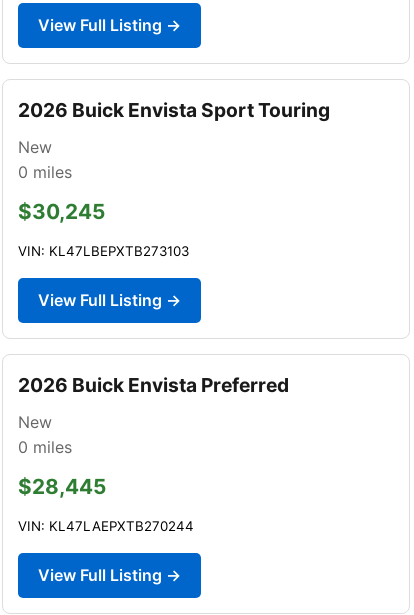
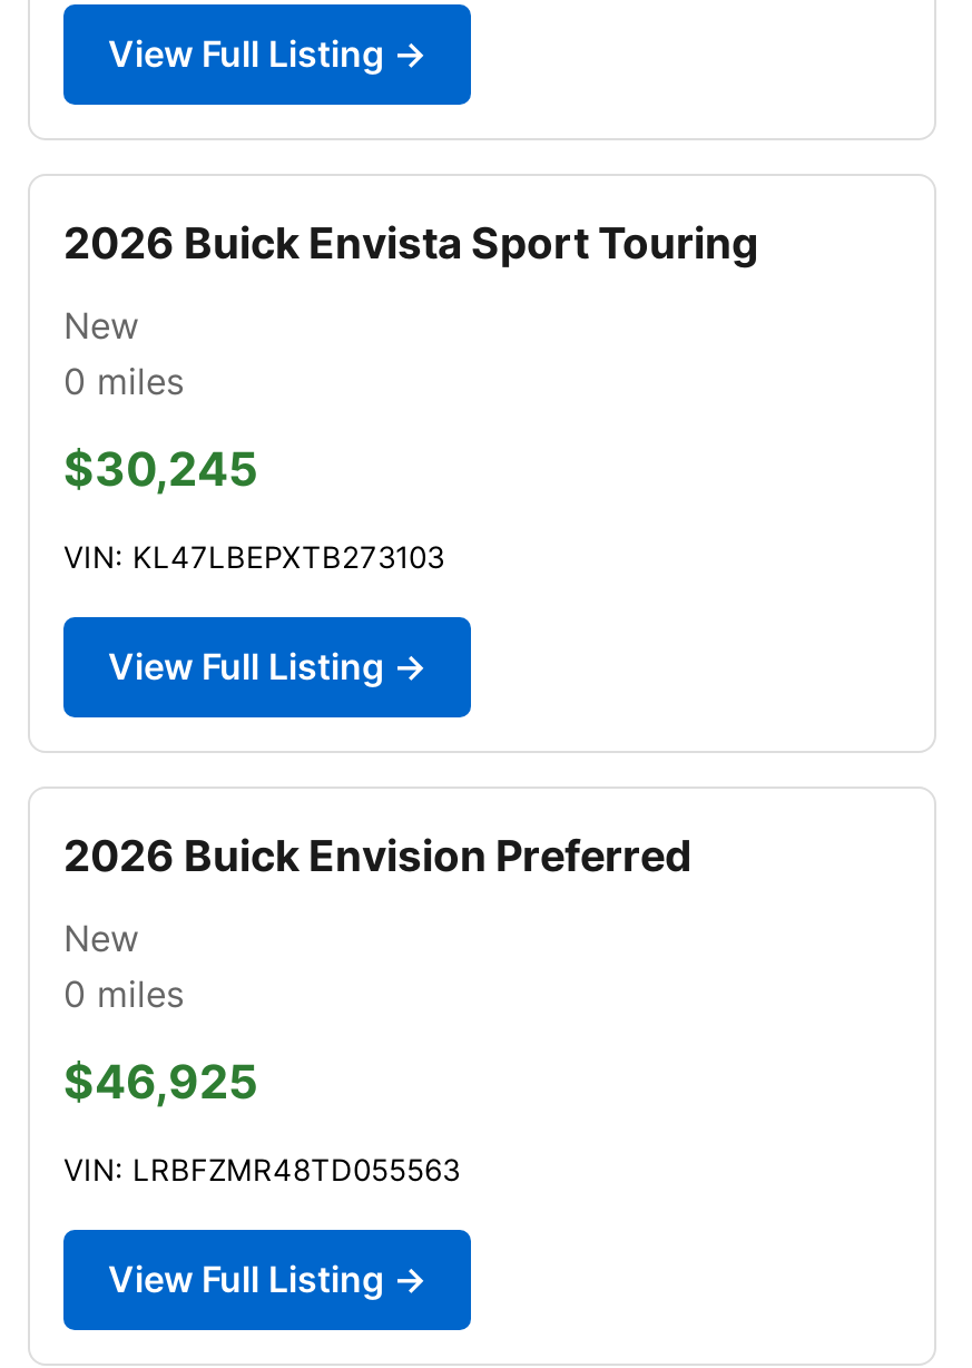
[18,373,289,397] 2026 Buick Envista Preferred -> [63,829,691,882] 2026 Buick Envision Preferred
[18,474,106,499] $28,445 -> [63,1054,257,1109] $46,925
[18,518,194,534] VIN: KL47LAEPXTB270244 -> [63,1152,460,1187] VIN: LRBFZMR48TD055563

